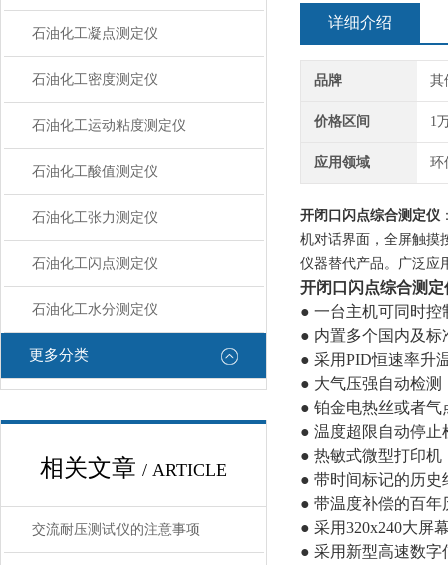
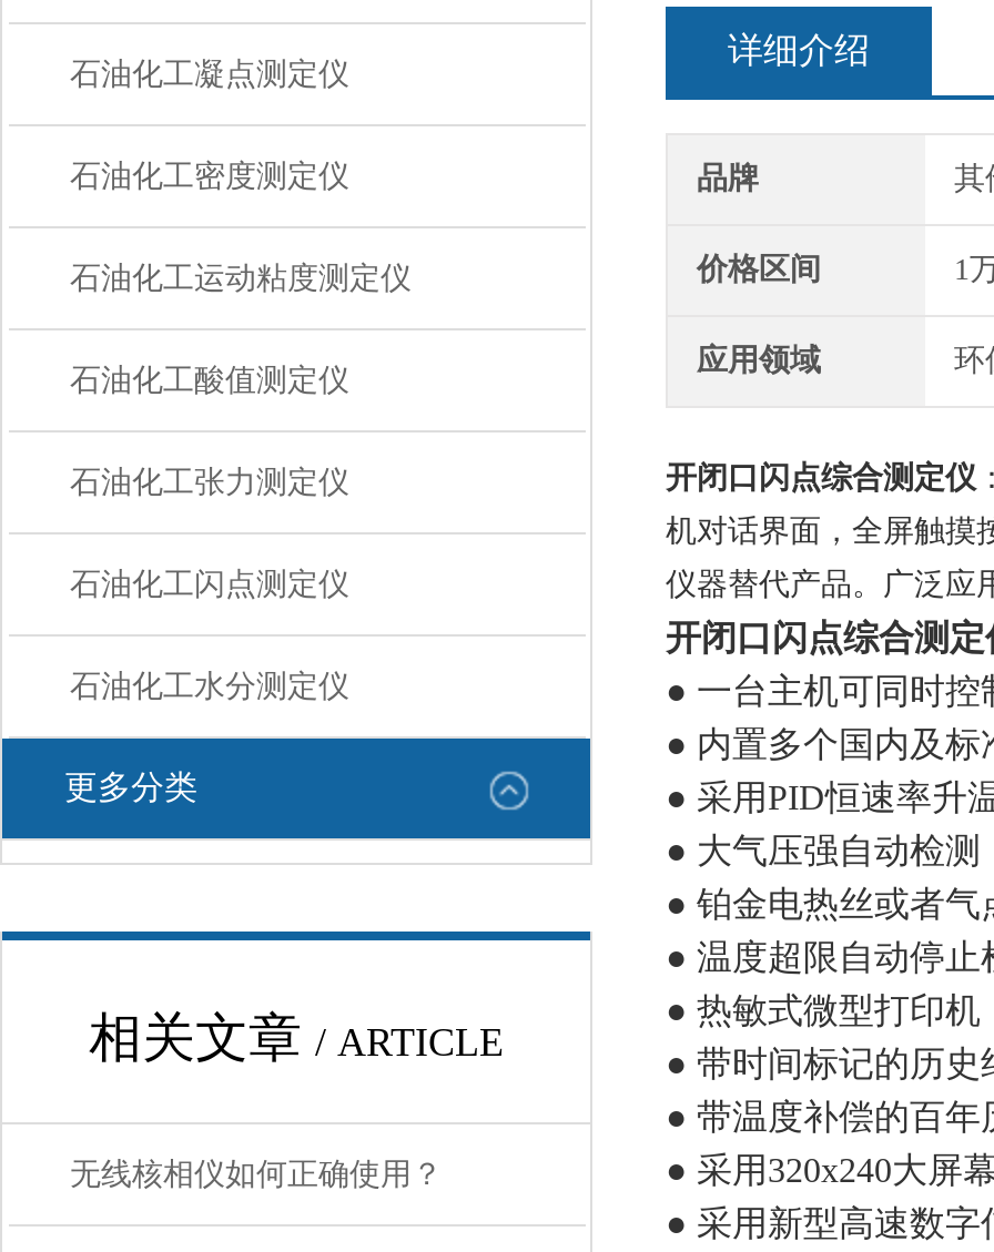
[31,522,199,537] 交流耐压测试仪的注意事项 -> [70,1158,443,1191] 无线核相仪如何正确使用？

